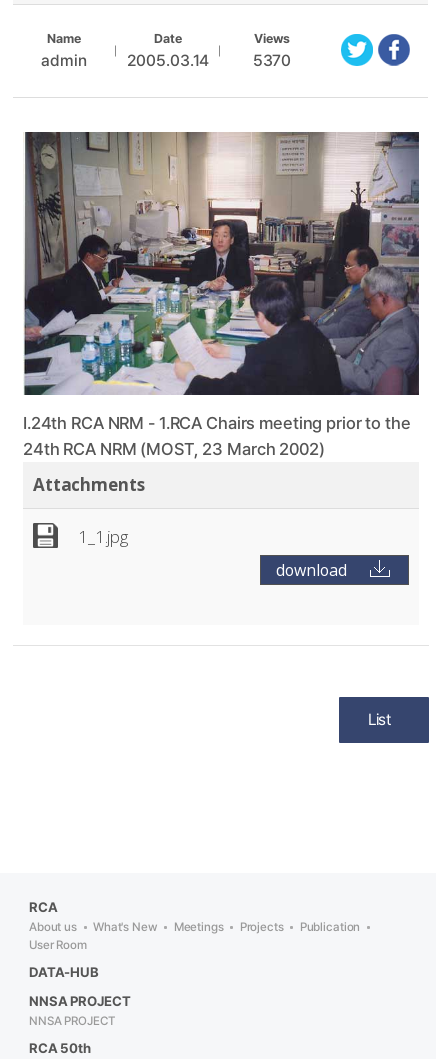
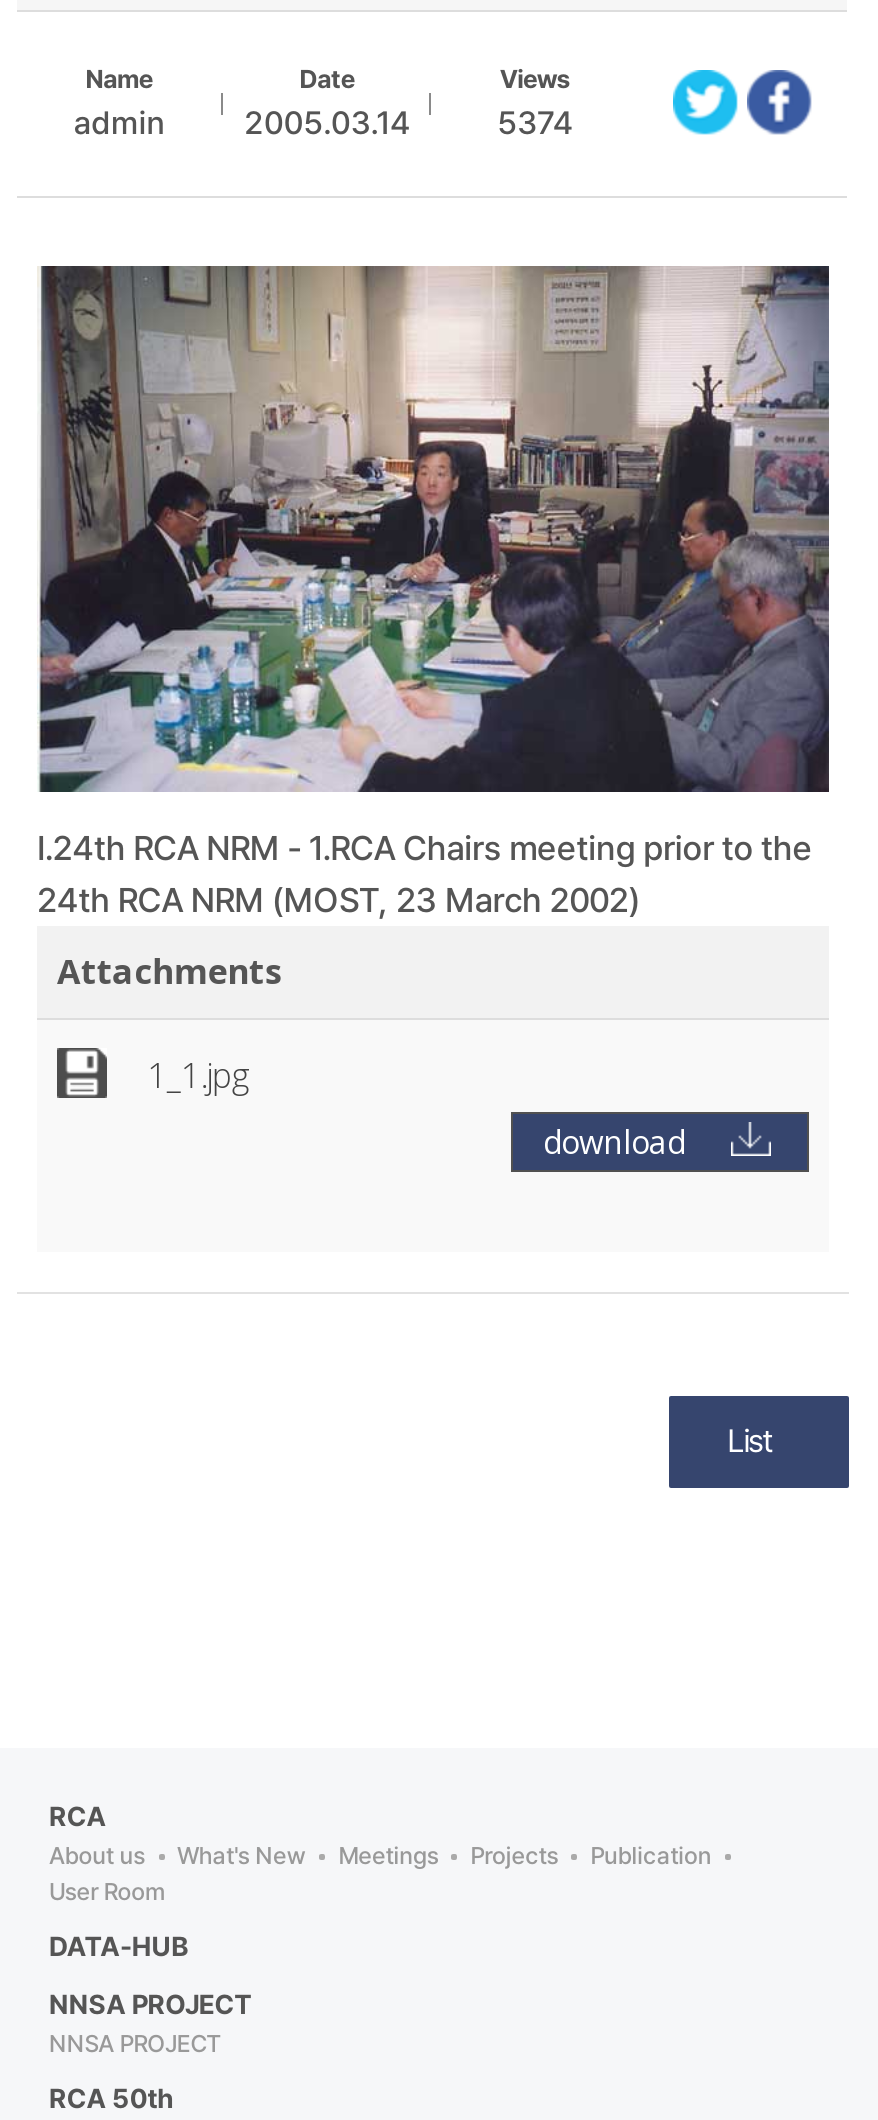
[253,51,291,70] 5370 -> [497,104,573,142] 5374

